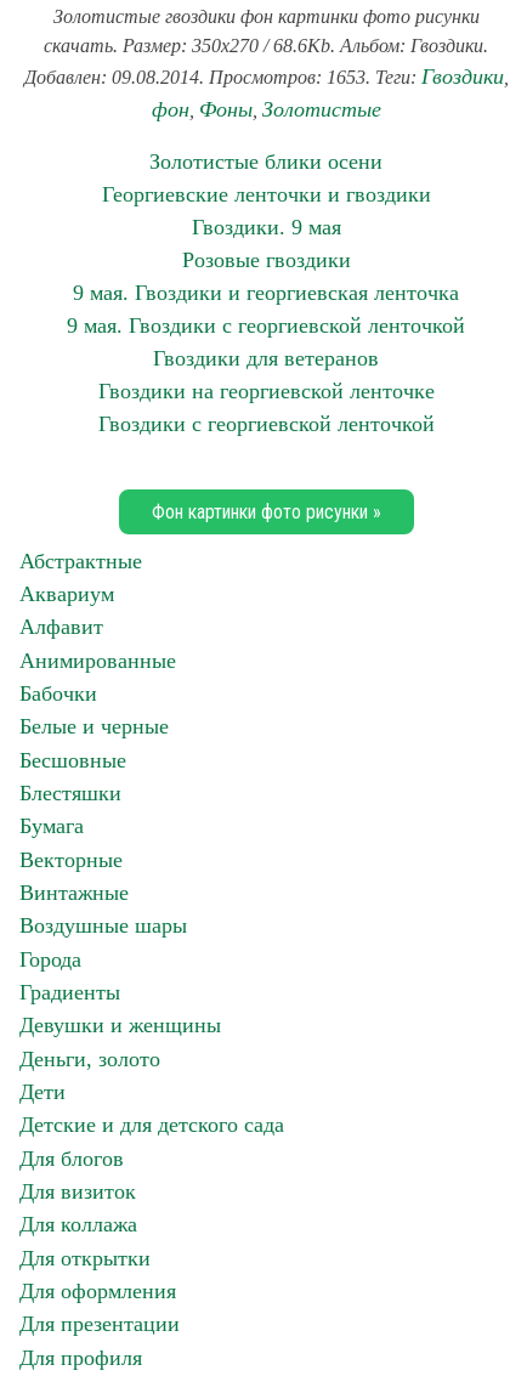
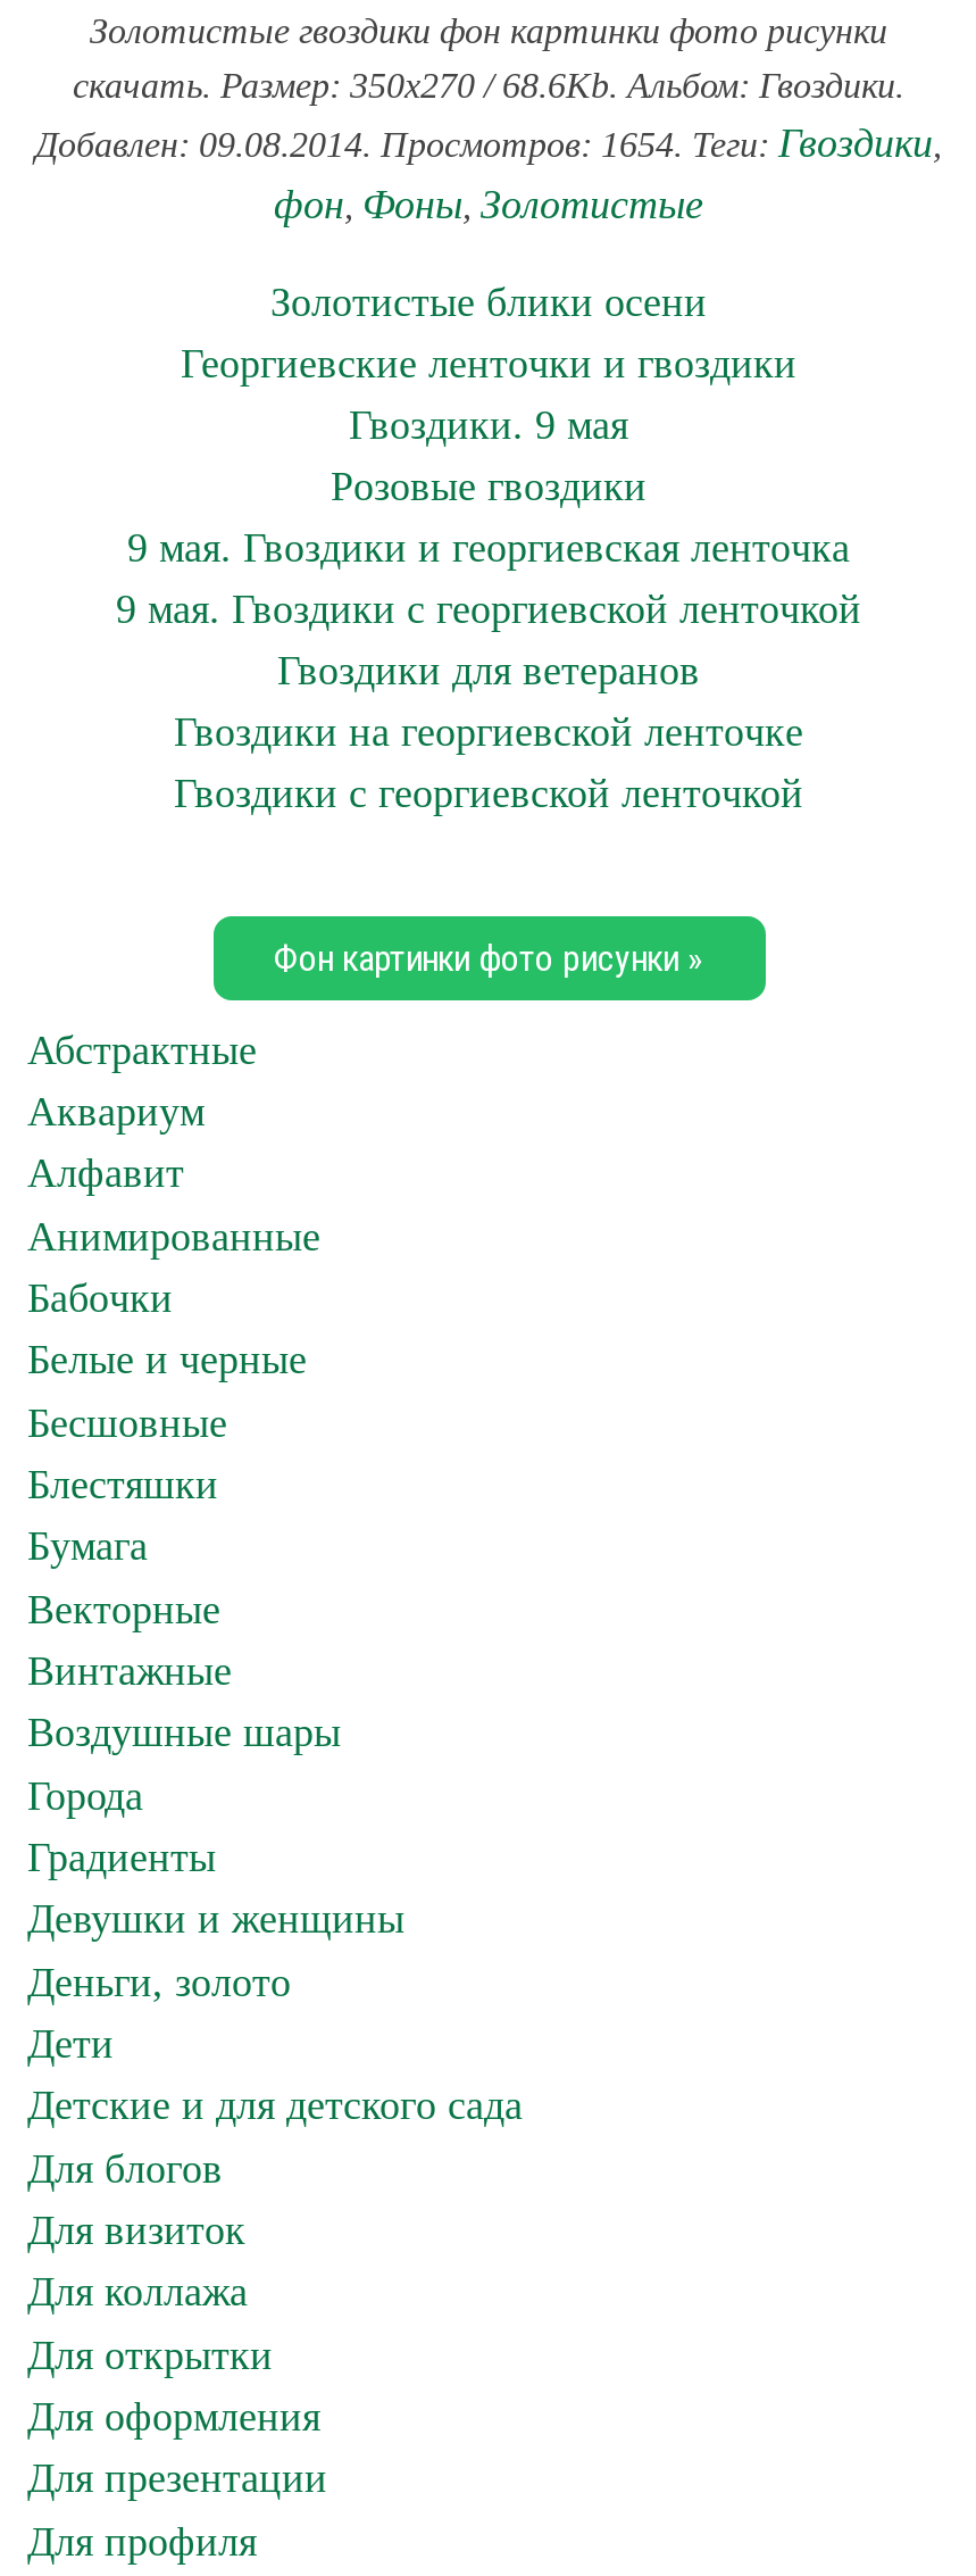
[24,64,508,89] Добавлен: 09.08.2014. Просмотров: 1653. Теги: Гвоздики, -> [35,121,942,166] Добавлен: 09.08.2014. Просмотров: 1654. Теги: Гвоздики,

